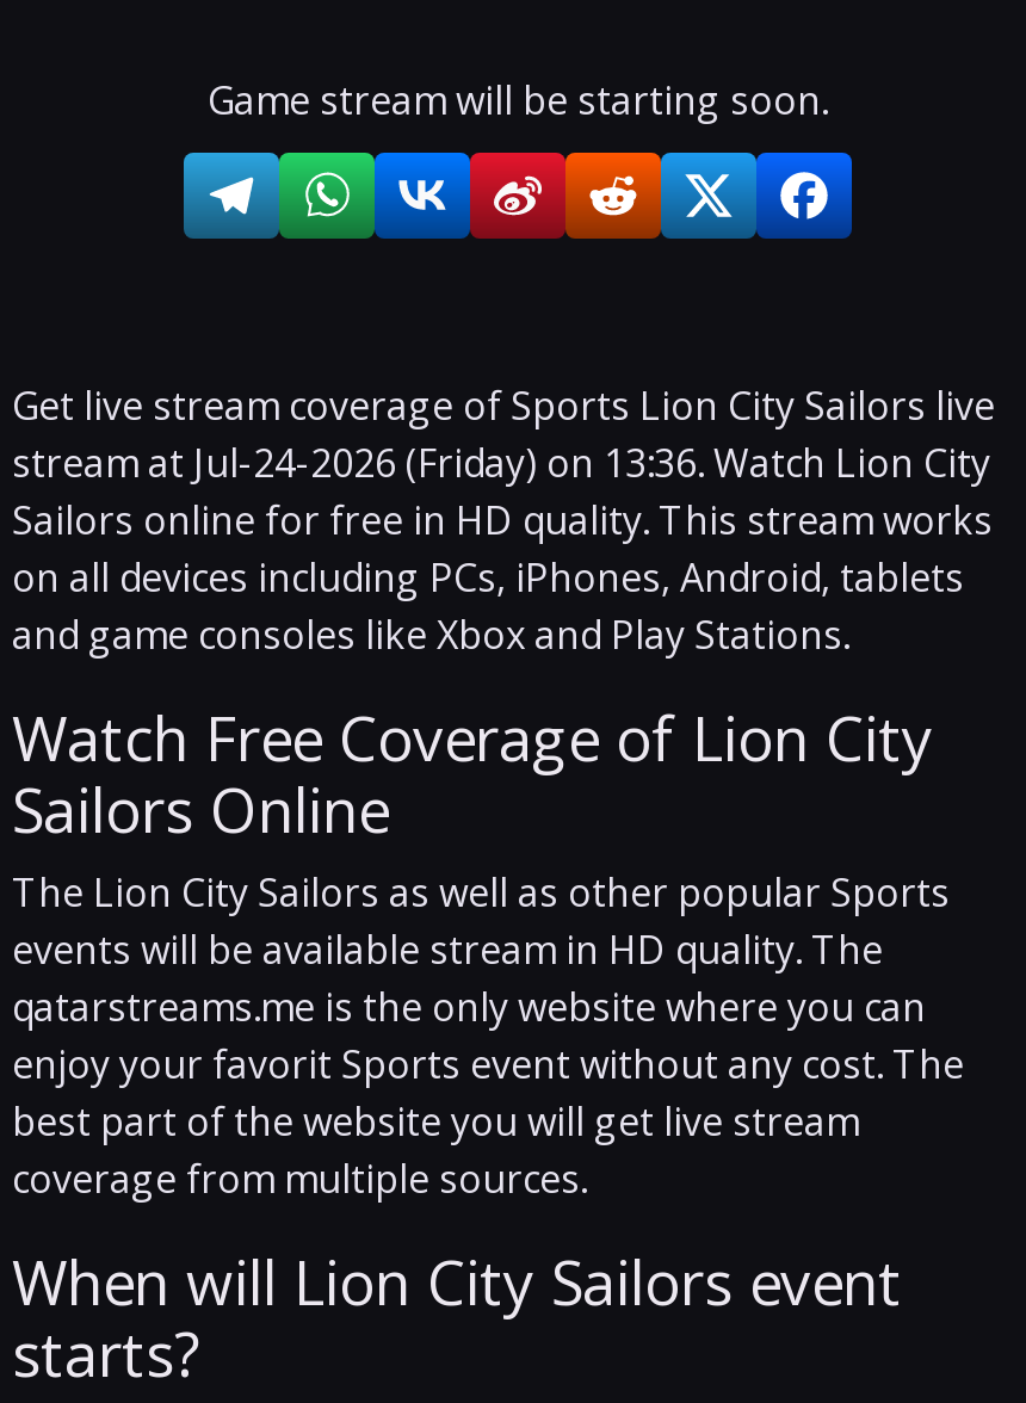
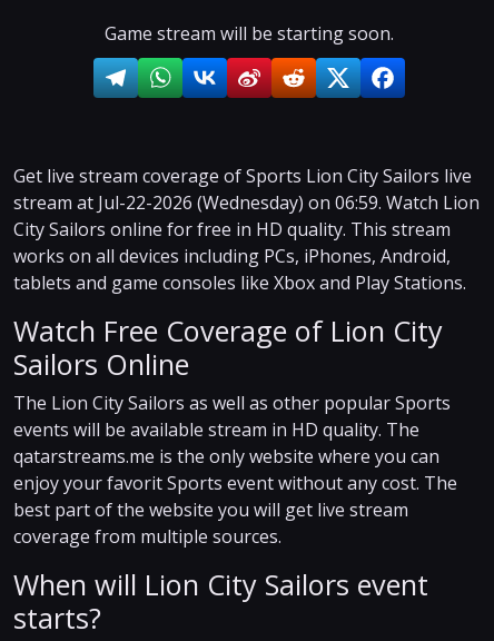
[12,435,993,660] stream at Jul-24-2026 (Friday) on 13:36. Watch Lion City | Sailors online for free in HD quality. This stream works | on all devices including PCs, iPhones, Android, tablets | and game consoles like Xbox and Play Stations. -> [13,190,480,294] stream at Jul-22-2026 (Wednesday) on 06:59. Watch Lion | City Sailors online for free in HD quality. This stream | works on all devices including PCs, iPhones, Android, | tablets and game consoles like Xbox and Play Stations.

